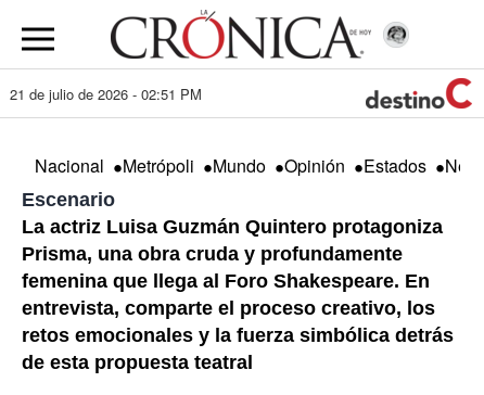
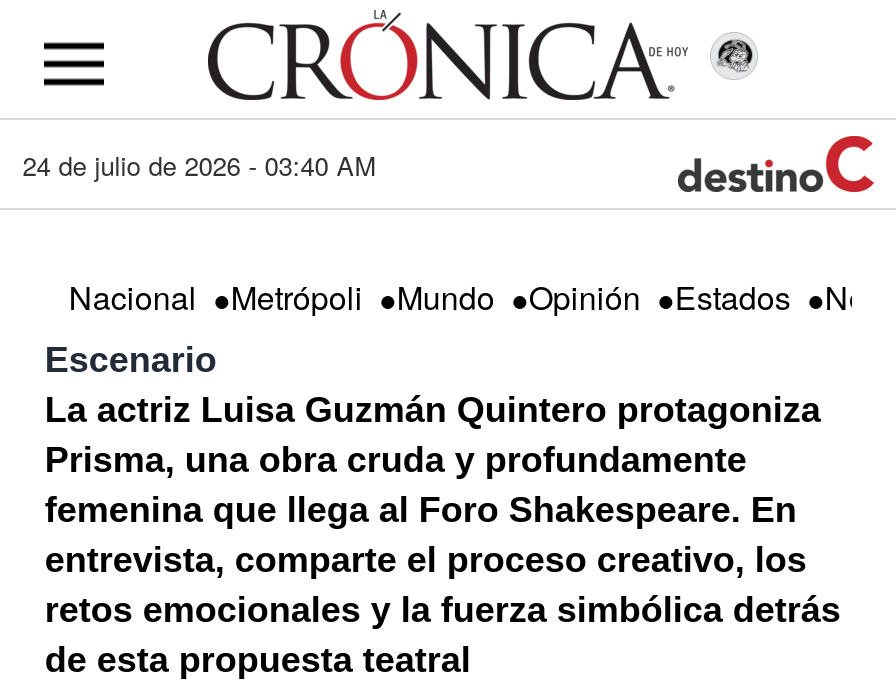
[10,83,202,104] 21 de julio de 2026 - 02:51 PM -> [22,145,376,183] 24 de julio de 2026 - 03:40 AM

